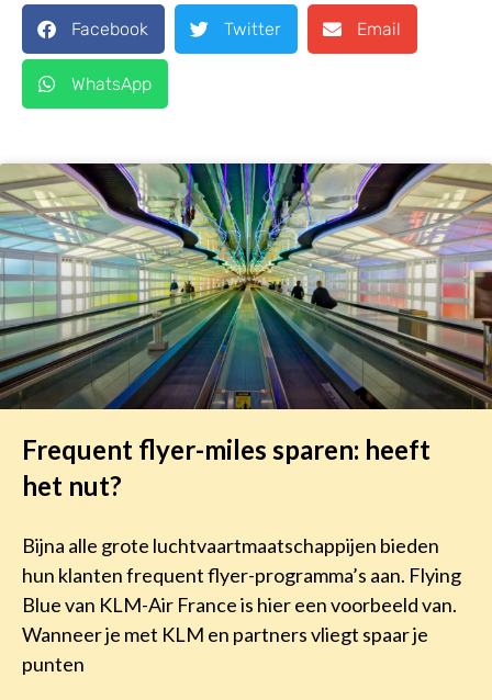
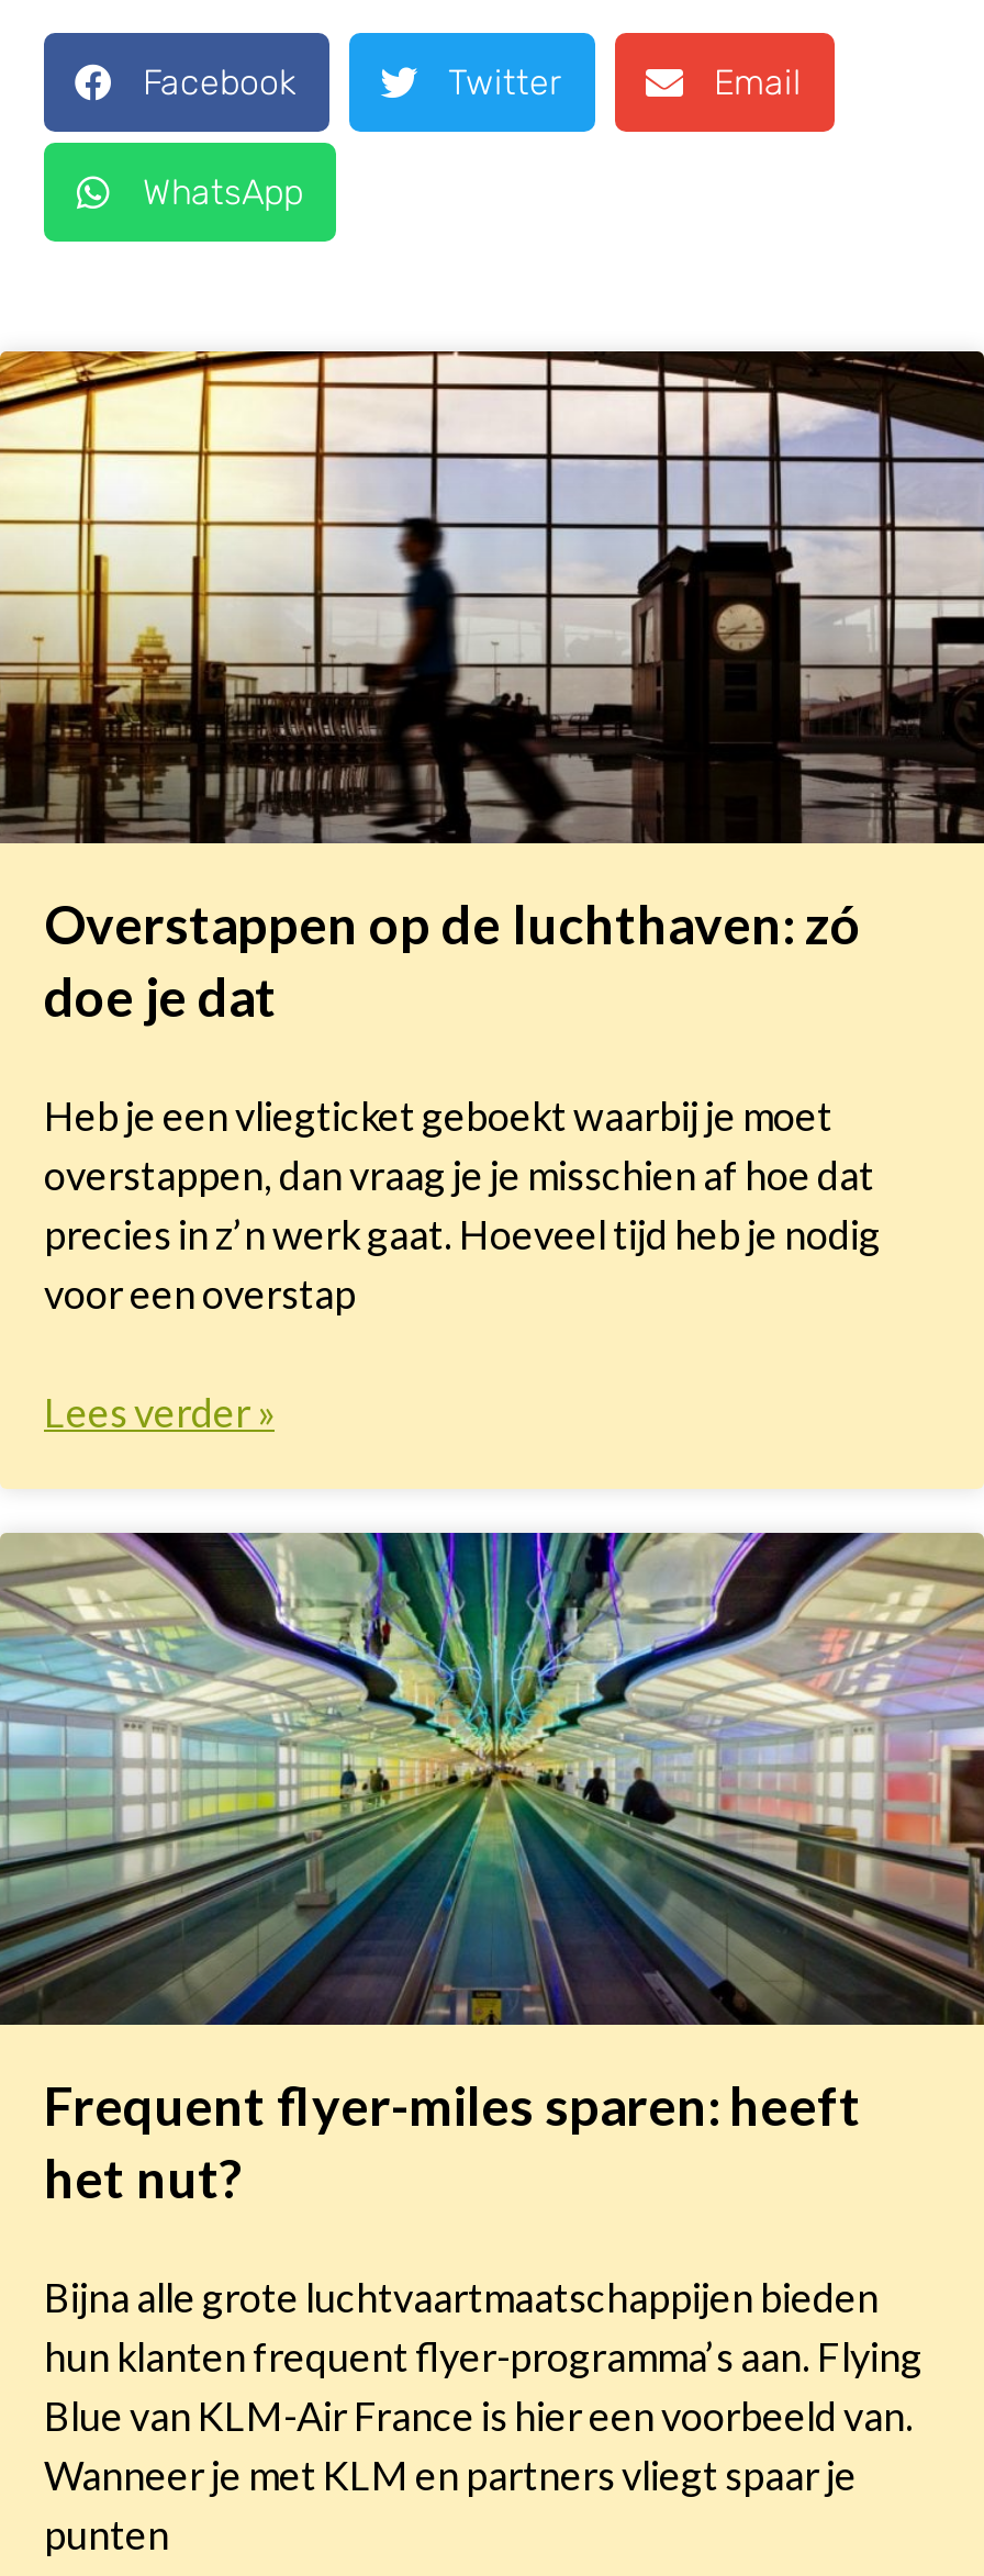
none -> [7,349,977,1437] [image] | Overstappen op de luchthaven: zó | doe je dat | Heb je een vliegticket geboekt waarbij je moet | overstappen, dan vraag je je misschien af hoe dat | precies in z’n werk gaat. Hoeveel tijd heb je nodig | voor een overstap | Lees verder »

